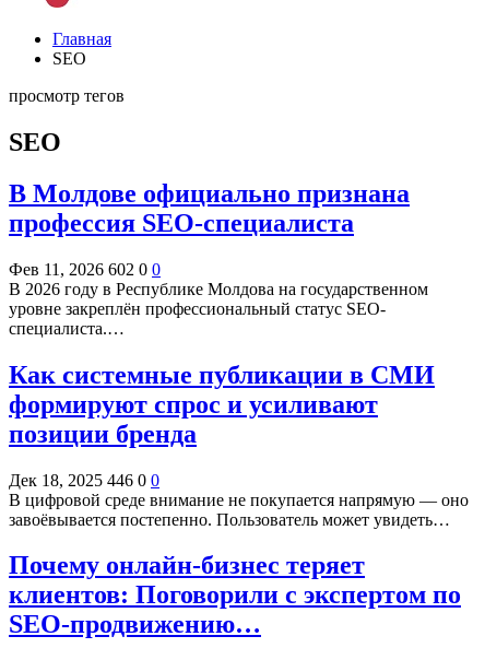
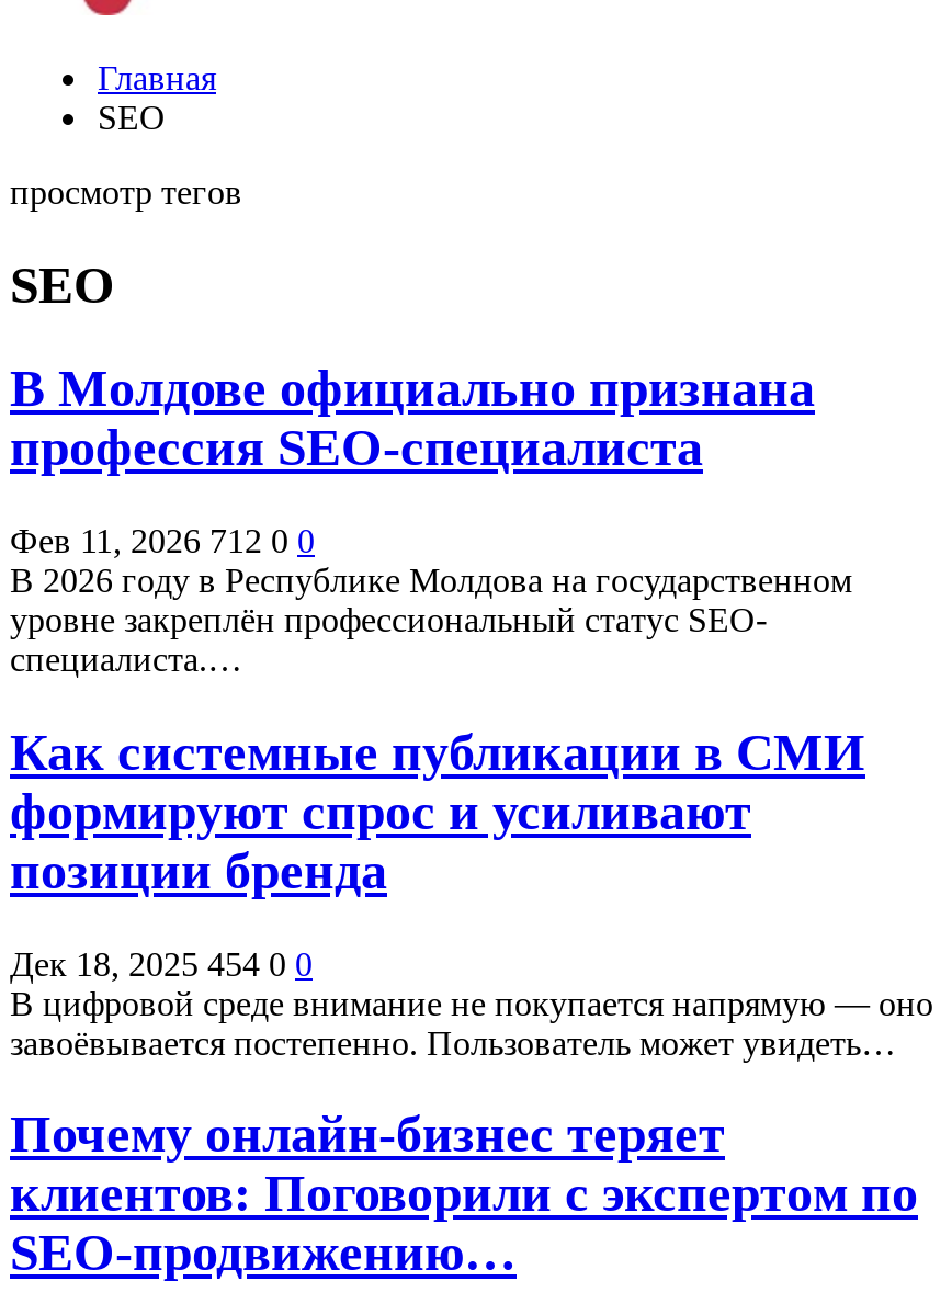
[9,260,161,278] Фев 11, 2026 602 0 0 -> [10,521,315,559] Фев 11, 2026 712 0 0
[9,470,159,489] Дек 18, 2025 446 0 0 -> [10,944,313,982] Дек 18, 2025 454 0 0

